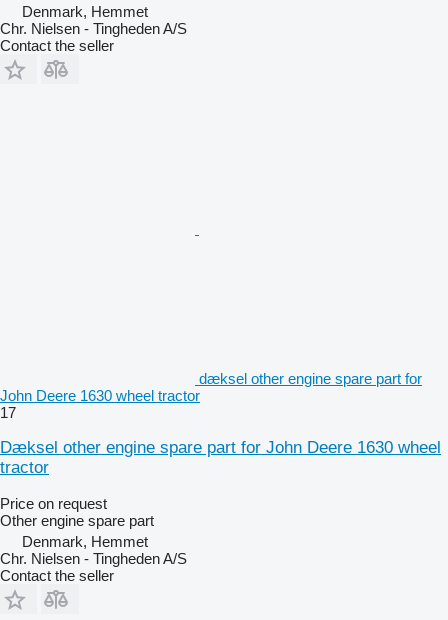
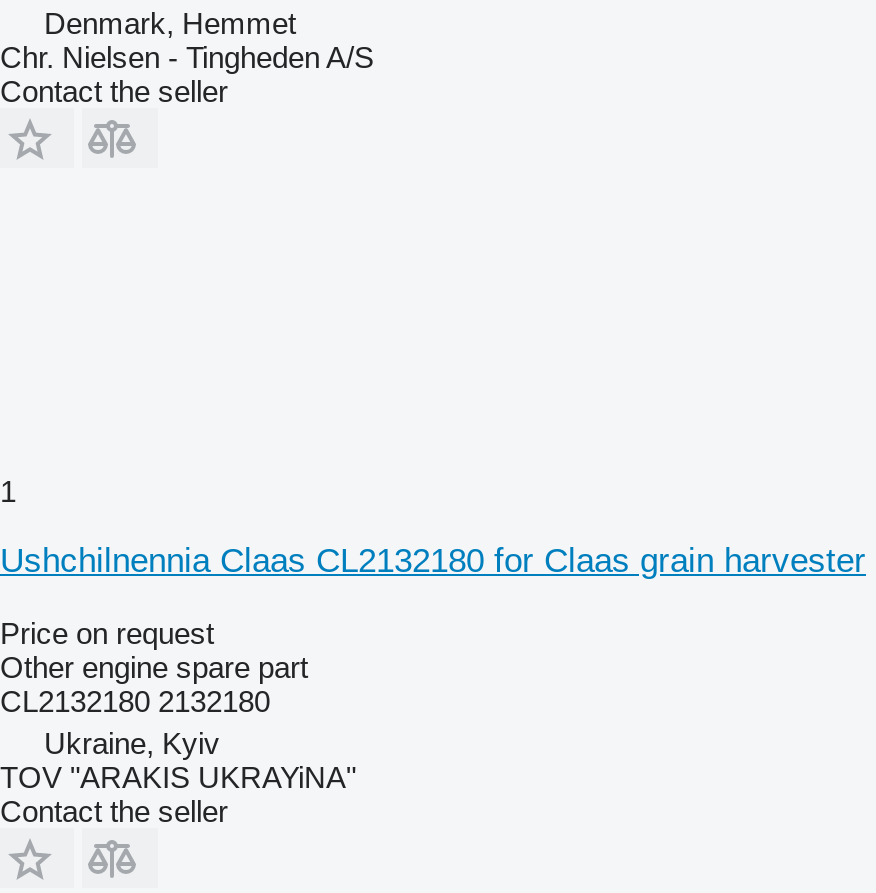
[0,370,422,421] dæksel other engine spare part for | John Deere 1630 wheel tractor | 17 -> [0,474,16,508] 1
[0,438,441,477] Dæksel other engine spare part for John Deere 1630 wheel | tractor -> [0,542,866,580] Ushchilnennia Claas CL2132180 for Claas grain harvester
moved [0,495,154,529] -> [0,616,308,684]: Price on request | Other engine spare part
[0,533,187,567] Denmark, Hemmet | Chr. Nielsen - Tingheden A/S -> [0,684,356,794] CL2132180 2132180 | Ukraine, Kyiv | TOV "ARAKIS UKRAYiNA"

